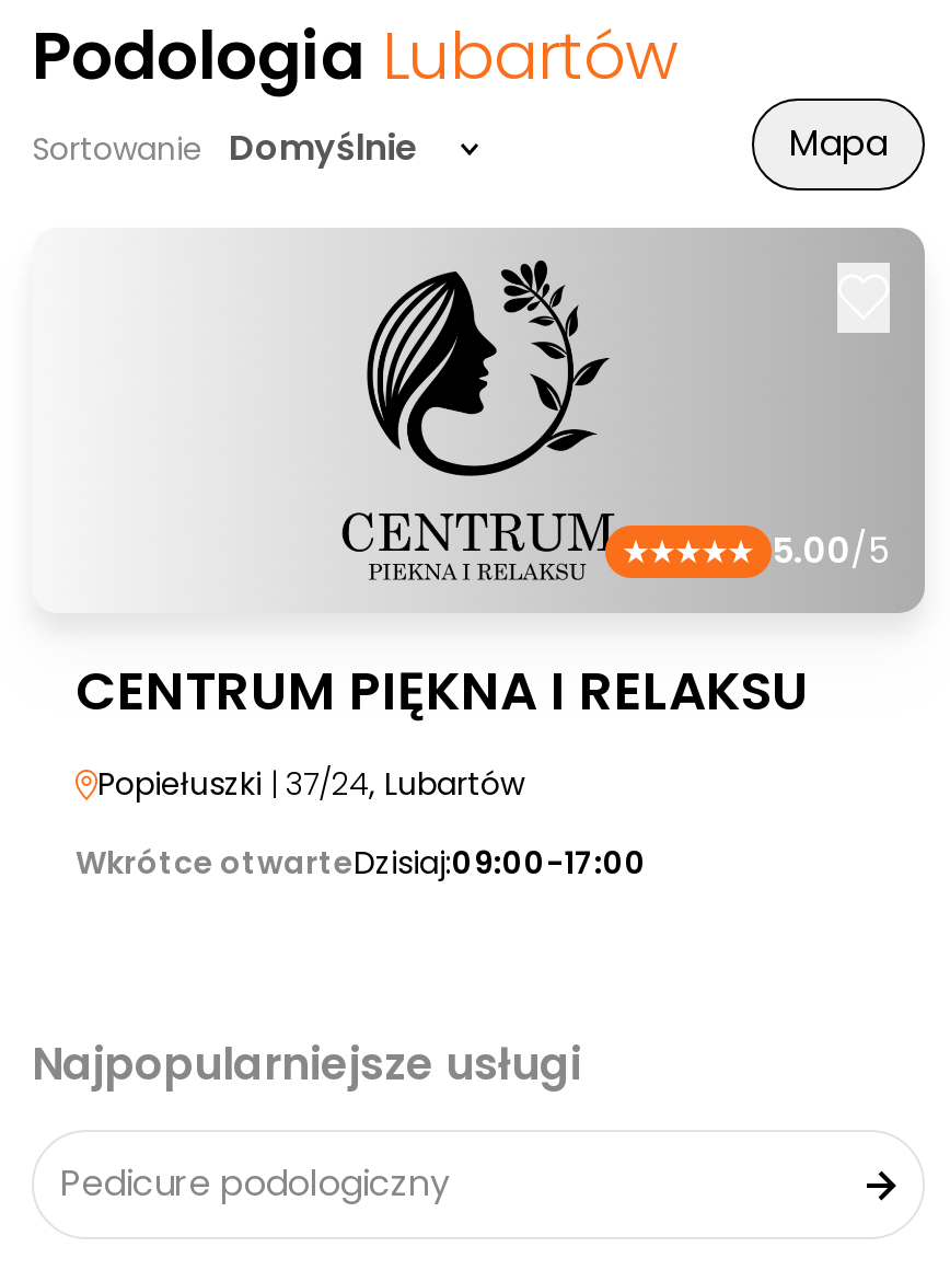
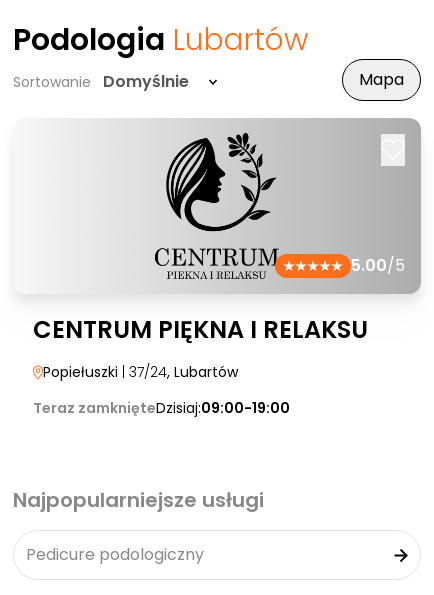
[76,841,647,885] Wkrótce otwarteDzisiaj:09:00-17:00 -> [33,398,290,418] Teraz zamknięteDzisiaj:09:00-19:00

